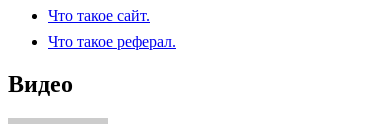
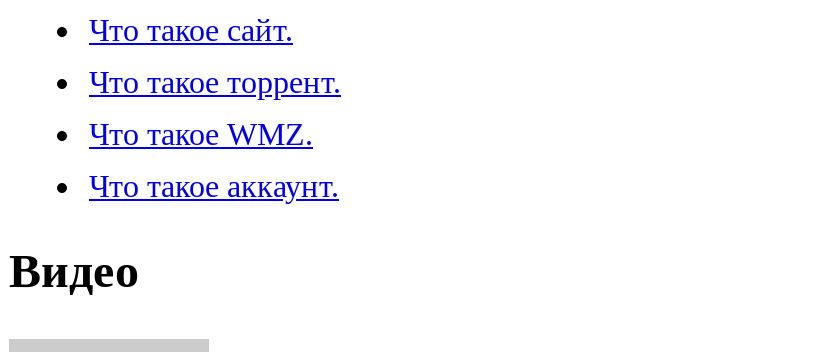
[48,33,176,50] Что такое реферал. -> [89,64,341,202] Что такое торрент. | Что такое WMZ. | Что такое аккаунт.

